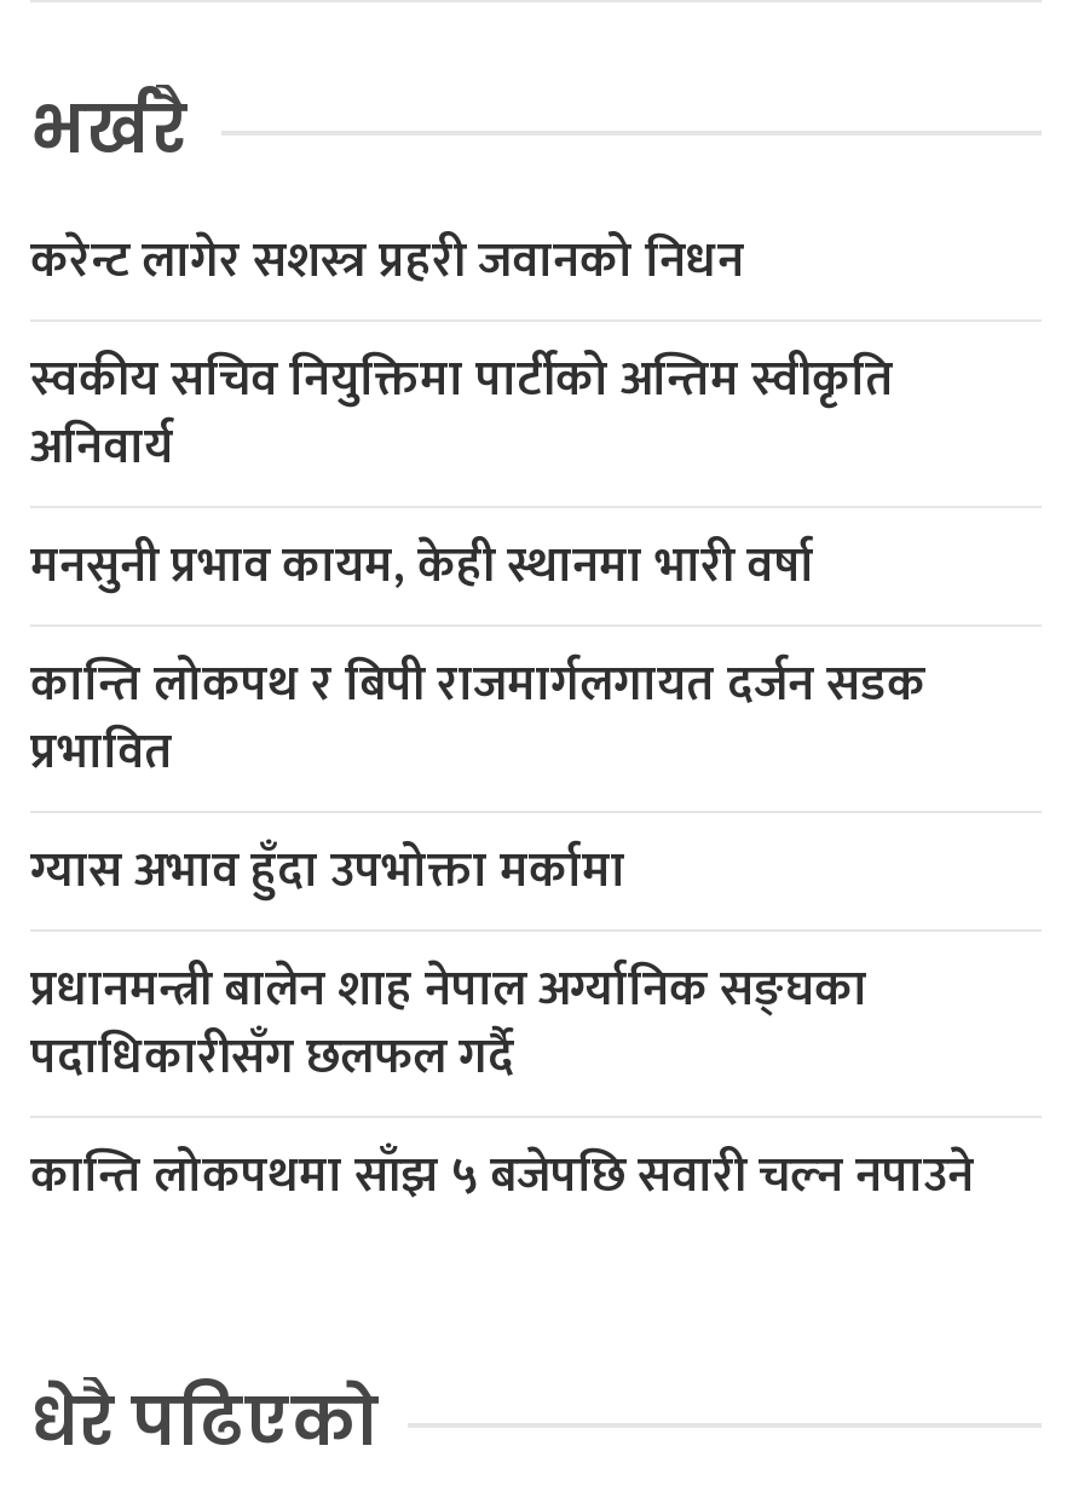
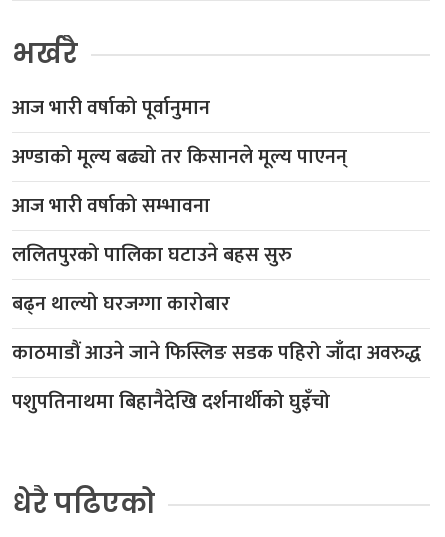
[30,221,974,1218] करेन्ट लागेर सशस्त्र प्रहरी जवानको निधन | स्वकीय सचिव नियुक्तिमा पार्टीको अन्तिम स्वीकृति | अनिवार्य | मनसुनी प्रभाव कायम, केही स्थानमा भारी वर्षा | कान्ति लोकपथ र बिपी राजमार्गलगायत दर्जन सडक | प्रभावित | ग्यास अभाव हुँदा उपभोक्ता मर्कामा | प्रधानमन्त्री बालेन शाह नेपाल अर्ग्यानिक सङ्घका | पदाधिकारीसँग छलफल गर्दै | कान्ति लोकपथमा साँझ ५ बजेपछि सवारी चल्न नपाउने -> [12,91,421,419] आज भारी वर्षाको पूर्वानुमान | अण्डाको मूल्य बढ्यो तर किसानले मूल्य पाएनन् | आज भारी वर्षाको सम्भावना | ललितपुरको पालिका घटाउने बहस सुरु | बढ्न थाल्यो घरजग्गा कारोबार | काठमाडौं आउने जाने फिस्लिङ सडक पहिरो जाँदा अवरुद्ध | पशुपतिनाथमा बिहानैदेखि दर्शनार्थीको घुइँचो

